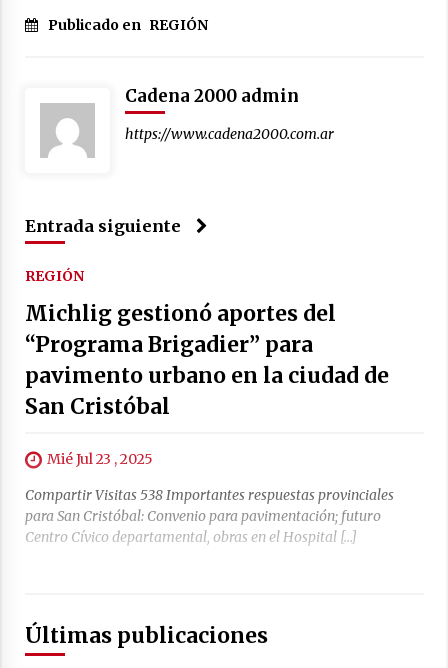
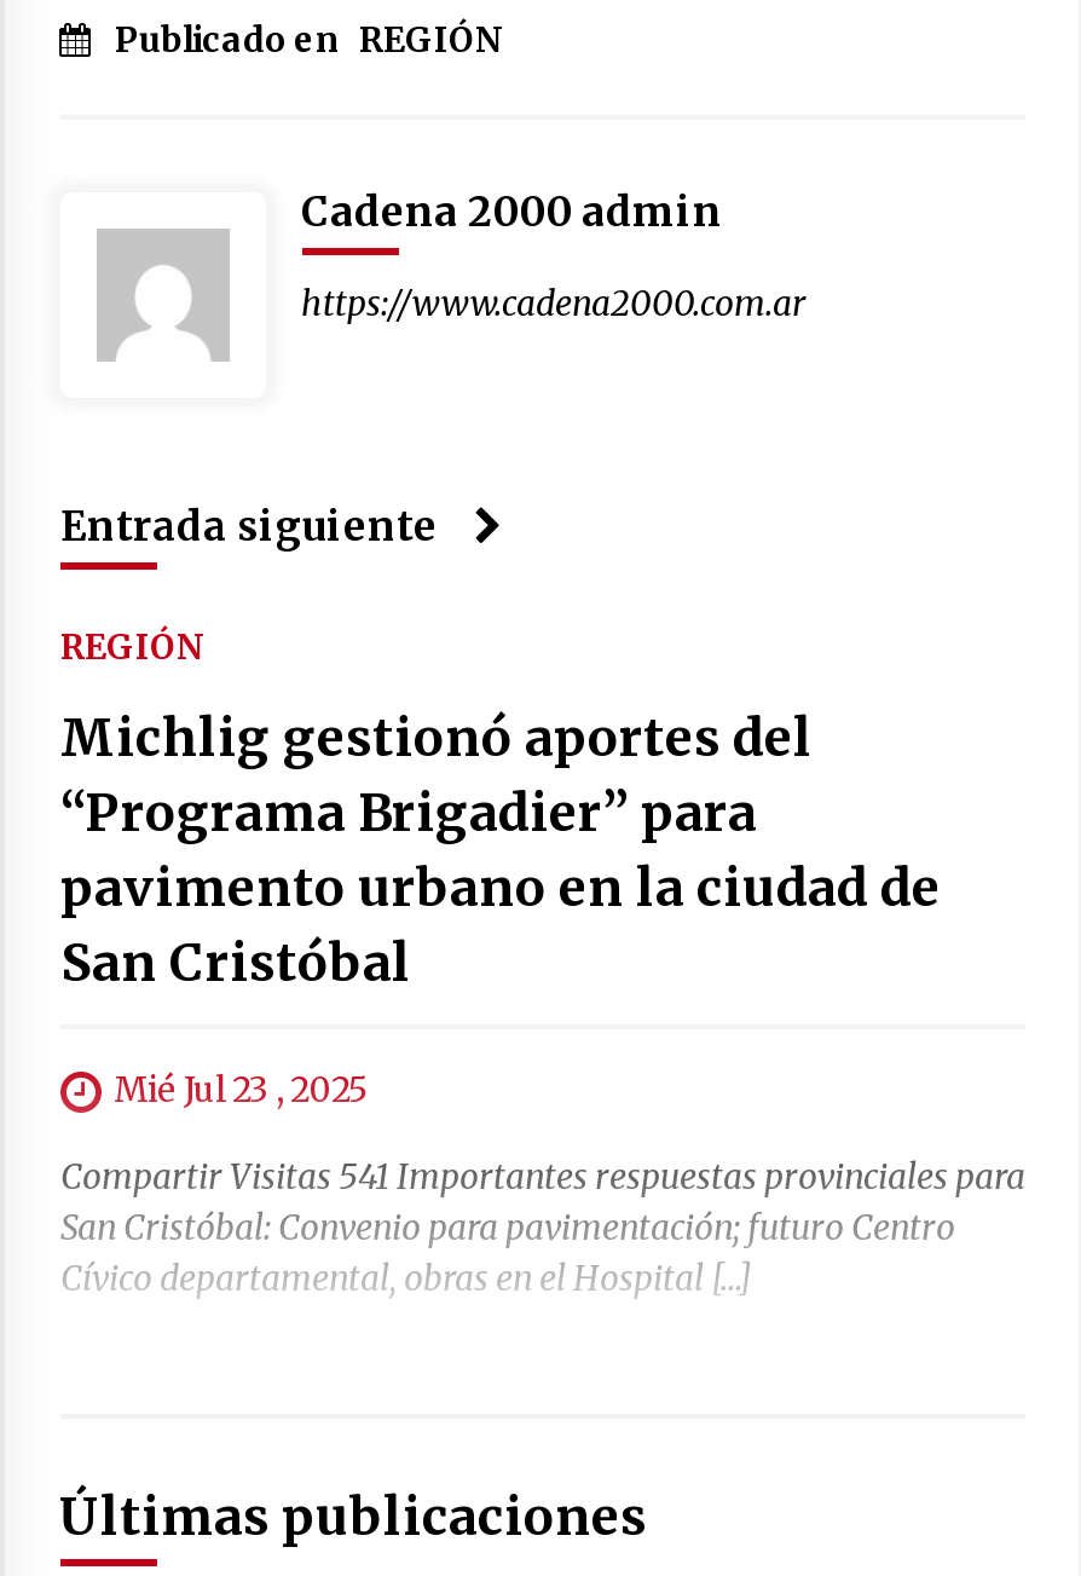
[24,486,393,546] Compartir Visitas 538 Importantes respuestas provinciales | para San Cristóbal: Convenio para pavimentación; futuro | Centro Cívico departamental, obras en el Hospital […] -> [59,1155,1024,1300] Compartir Visitas 541 Importantes respuestas provinciales para | San Cristóbal: Convenio para pavimentación; futuro Centro | Cívico departamental, obras en el Hospital […]

